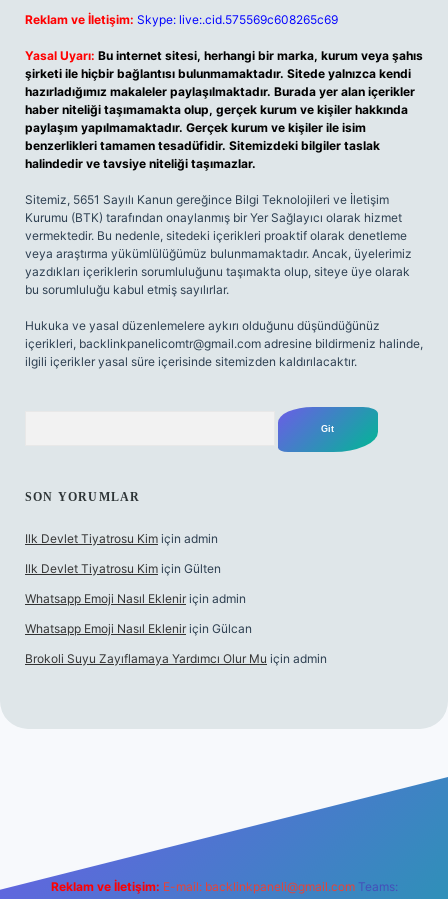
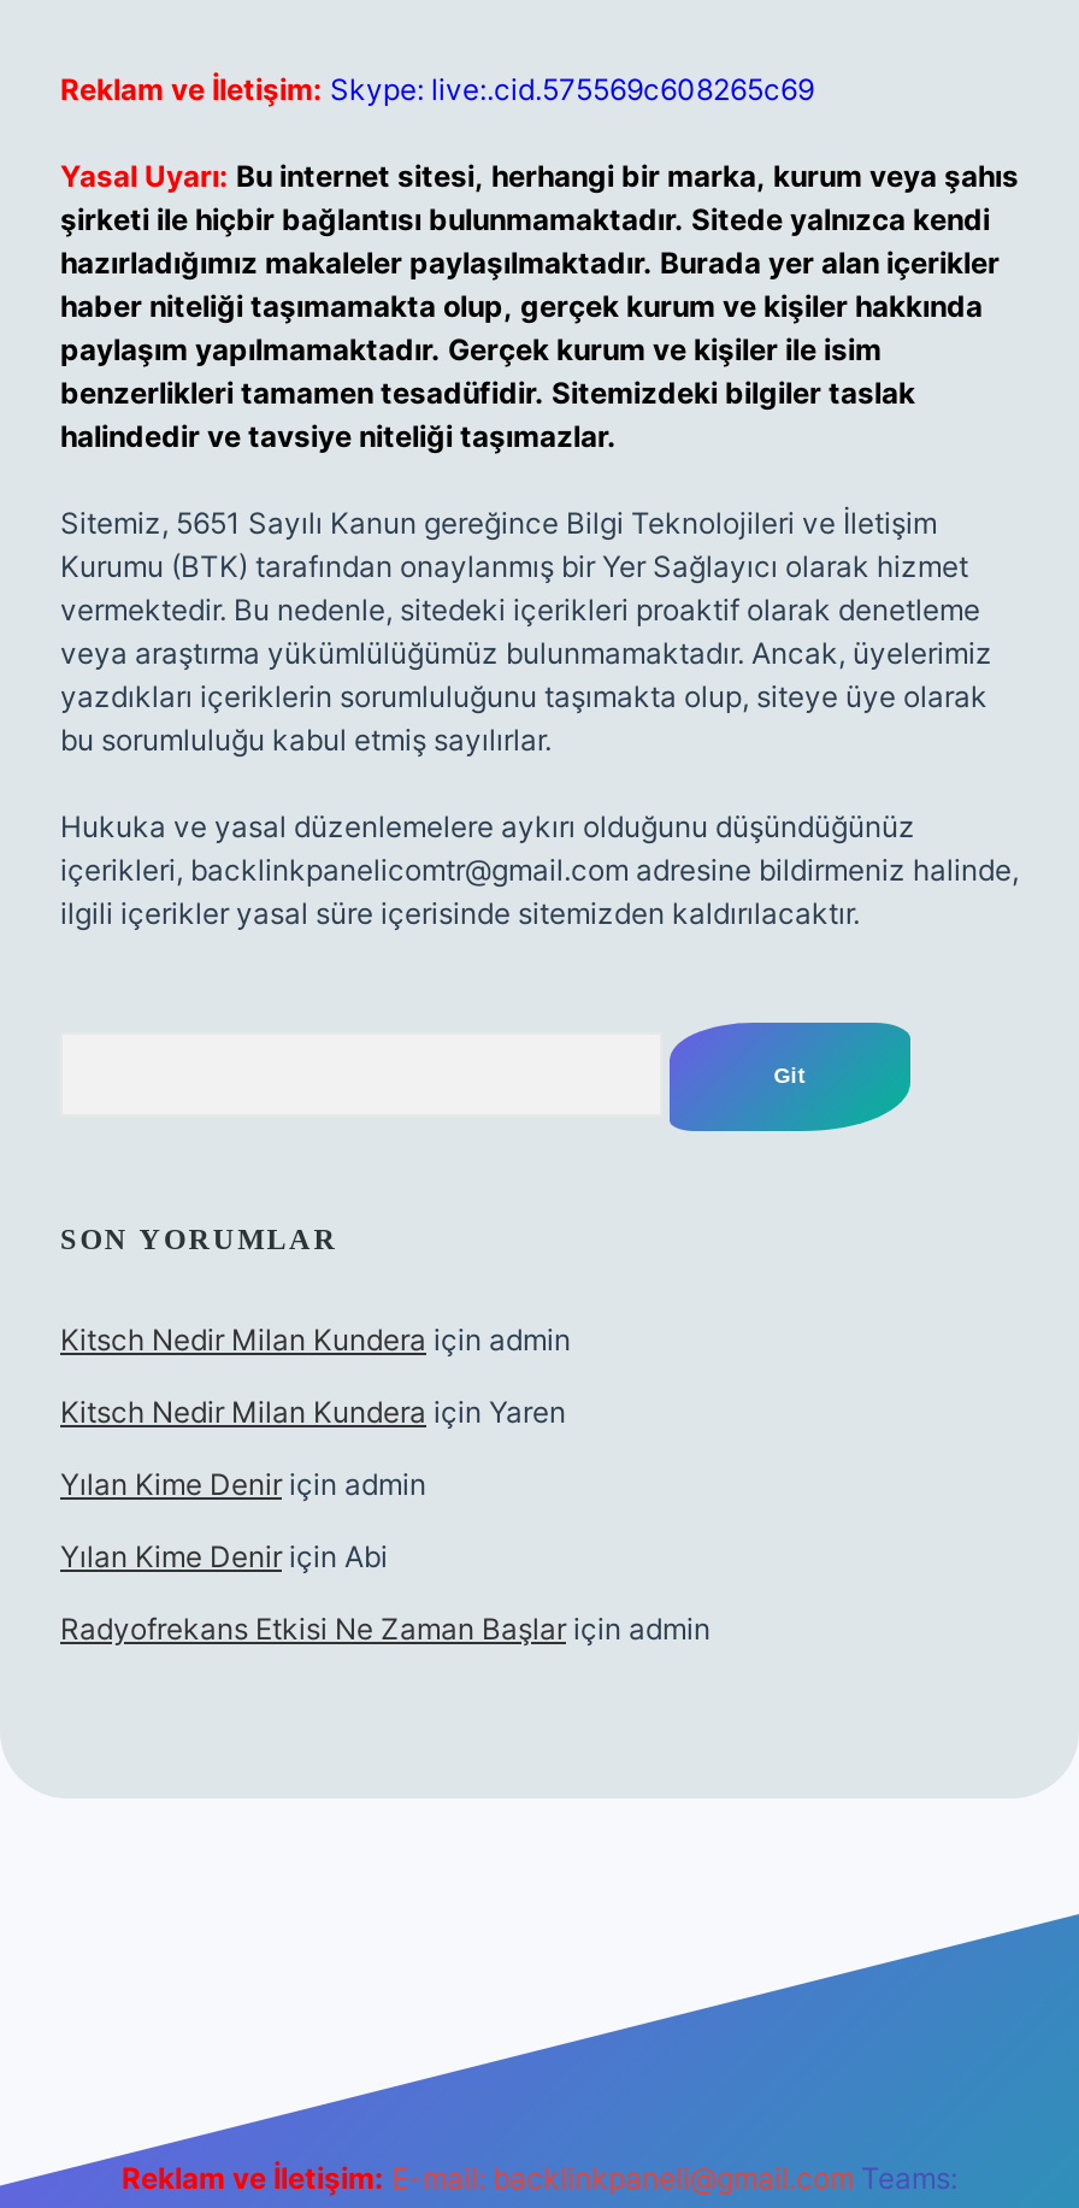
[25,531,218,546] Ilk Devlet Tiyatrosu Kim için admin -> [60,1321,571,1358] Kitsch Nedir Milan Kundera için admin
[25,561,221,576] Ilk Devlet Tiyatrosu Kim için Gülten -> [60,1394,566,1430] Kitsch Nedir Milan Kundera için Yaren
[25,591,246,606] Whatsapp Emoji Nasıl Eklenir için admin -> [60,1466,426,1502] Yılan Kime Denir için admin
[25,621,252,636] Whatsapp Emoji Nasıl Eklenir için Gülcan -> [60,1538,388,1574] Yılan Kime Denir için Abi
[25,651,327,666] Brokoli Suyu Zayıflamaya Yardımcı Olur Mu için admin -> [60,1611,711,1647] Radyofrekans Etkisi Ne Zaman Başlar için admin

